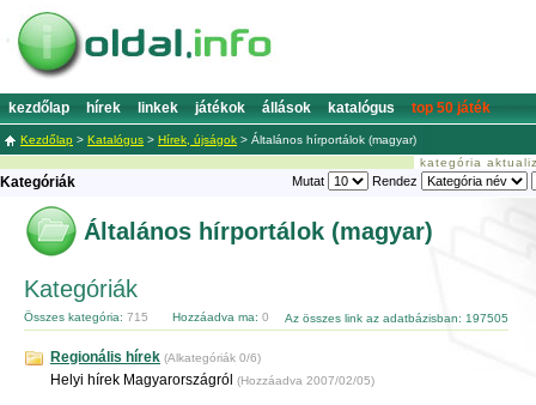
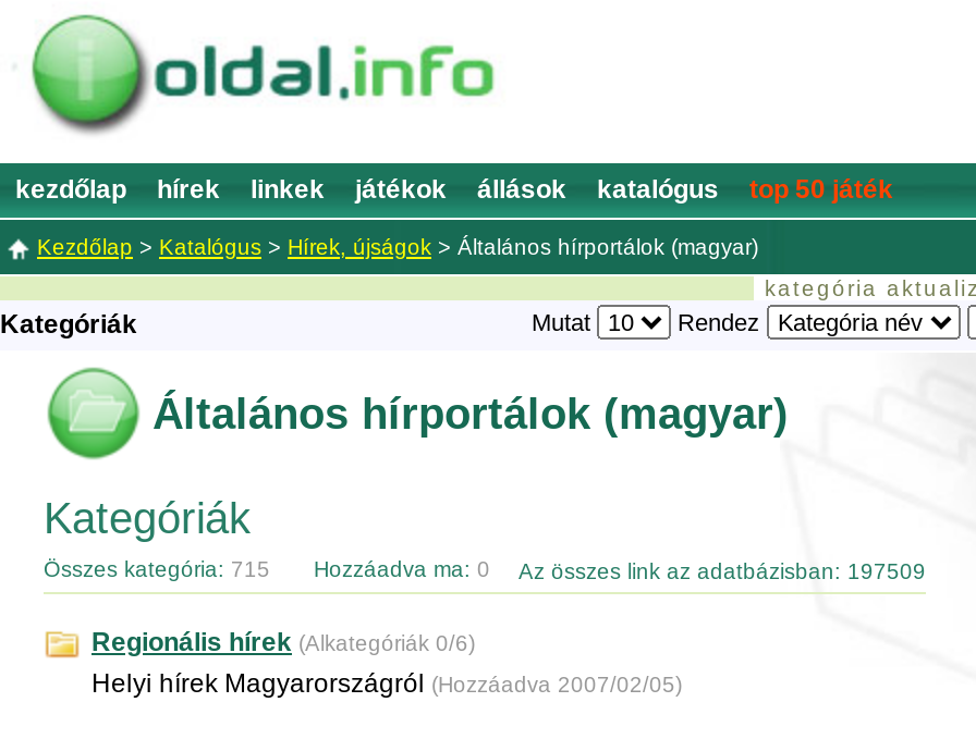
[285,312,508,325] Az összes link az adatbázisban: 197505 -> [518,559,926,583] Az összes link az adatbázisban: 197509

